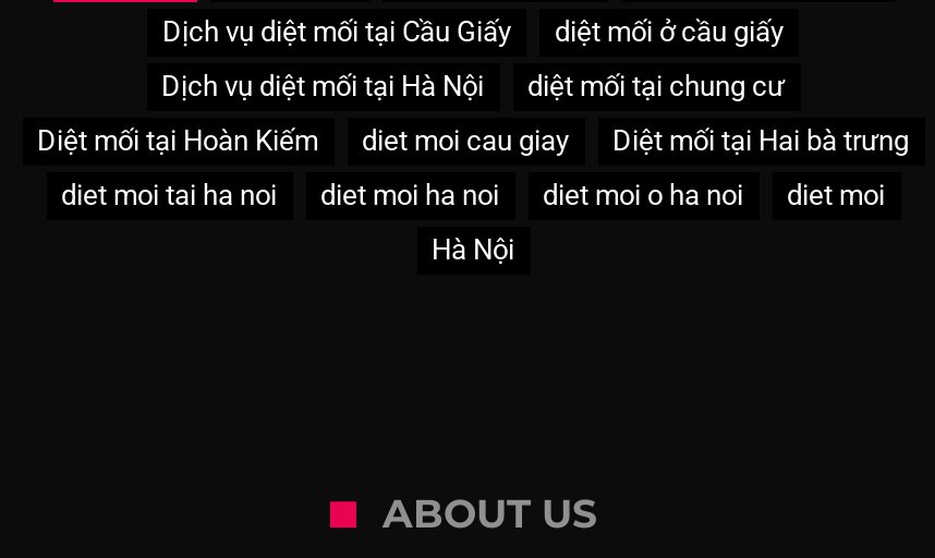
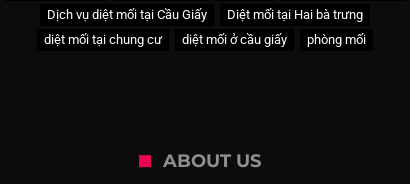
moved [527,15,785,102] -> [43,32,286,47]: diệt mối tại chung cư | diệt mối ở cầu giấy
[37,69,569,156] Dịch vụ diệt mối tại Hà Nội | Diệt mối tại Hoàn Kiếm | diet moi cau giay -> none
[61,178,885,265] diet moi tai ha noi | diet moi ha noi | diet moi o ha noi | diet moi | Hà Nội -> [306,32,365,47] phòng mối

